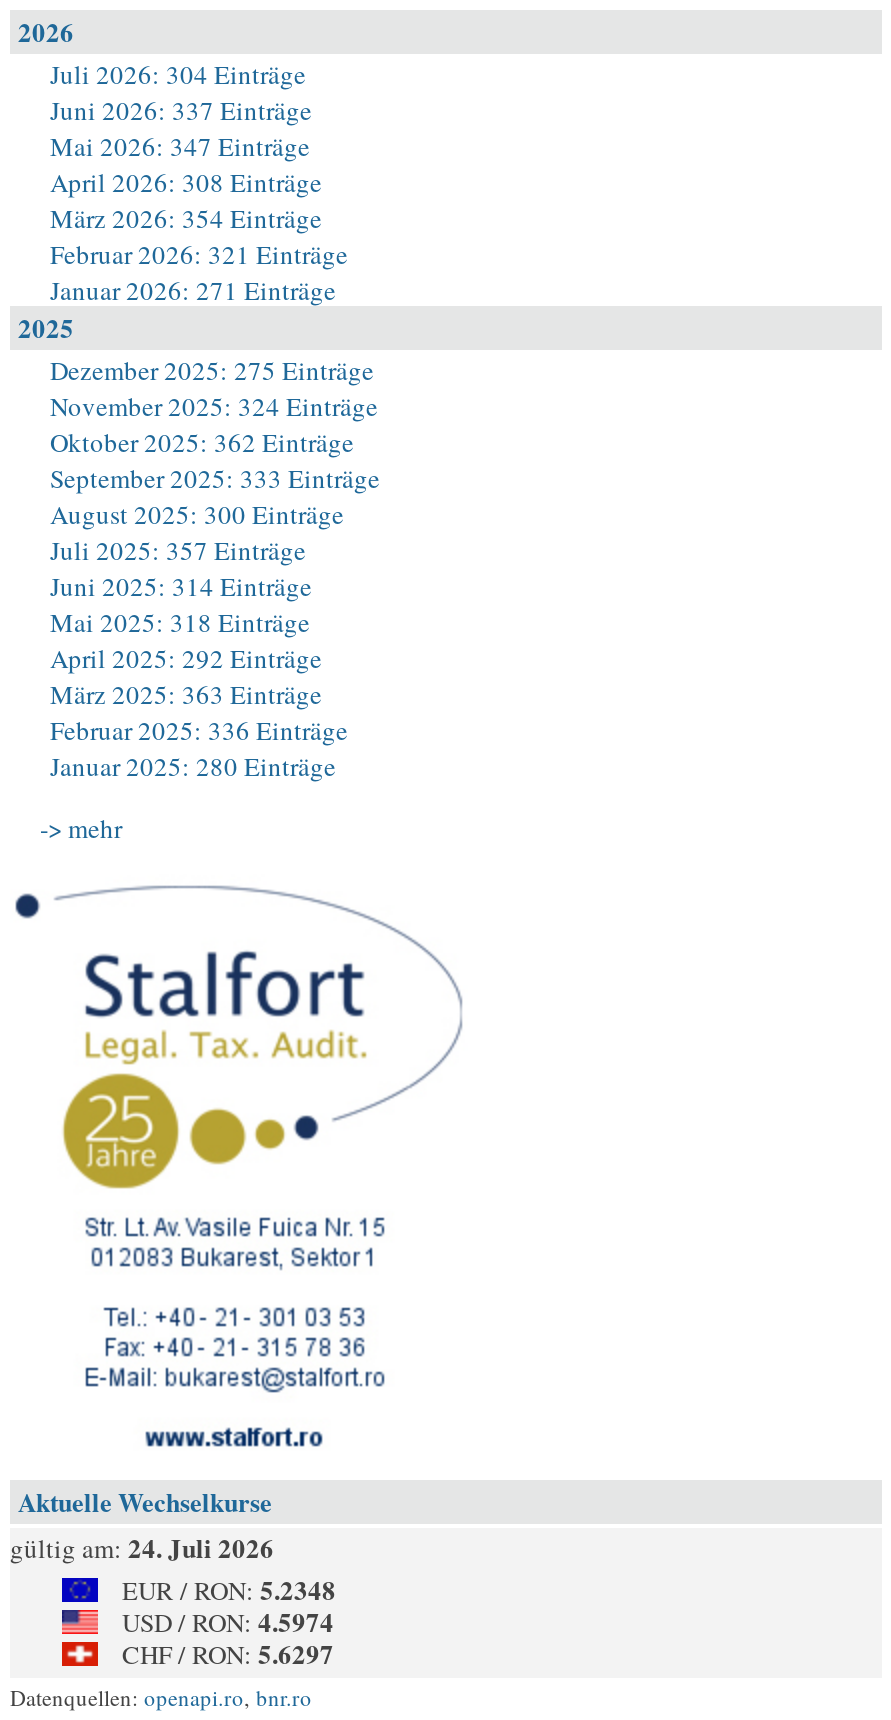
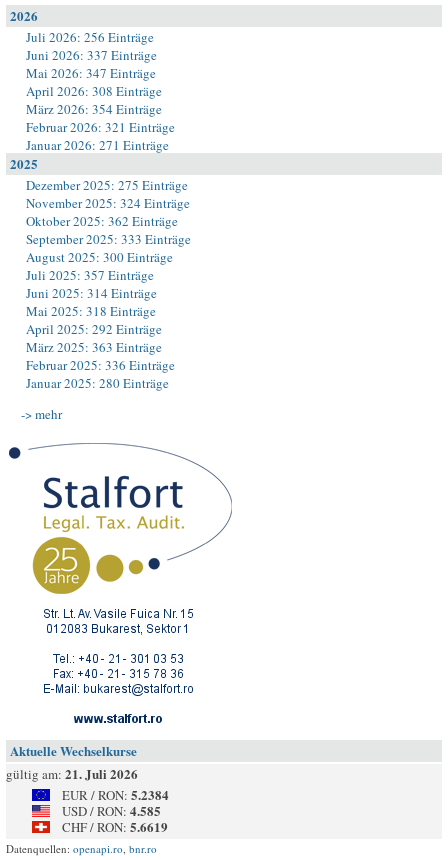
[50,56,306,92] Juli 2026: 304 Einträge -> [26,28,154,46] Juli 2026: 256 Einträge
[10,1528,274,1566] gültig am: 24. Juli 2026 -> [6,764,138,783] gültig am: 21. Juli 2026
[122,1570,336,1608] EUR / RON: 5.2348 -> [62,785,169,804] EUR / RON: 5.2384
[122,1602,334,1640] USD / RON: 4.5974 -> [62,801,161,820] USD / RON: 4.585
[122,1634,334,1672] CHF / RON: 5.6297 -> [62,817,168,836] CHF / RON: 5.6619

